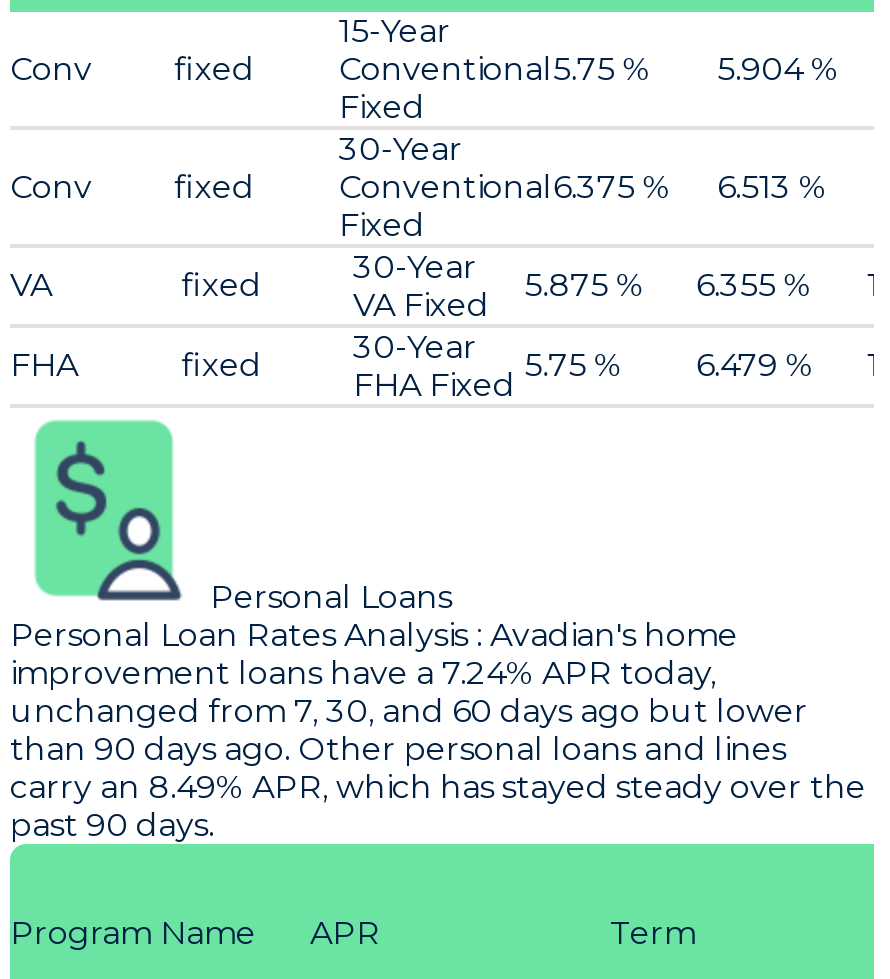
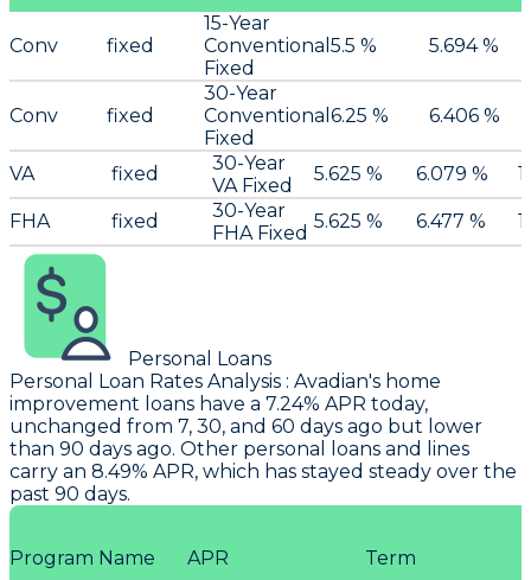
[553,50,651,88] 5.75 % -> [331,34,377,57] 5.5 %
[717,50,839,88] 5.904 % -> [428,34,498,57] 5.694 %
[553,168,671,206] 6.375 % -> [331,104,389,127] 6.25 %
[717,168,827,206] 6.513 % -> [428,104,500,127] 6.406 %
[524,267,644,305] 5.875 % -> [314,163,383,185] 5.625 %
[696,267,812,305] 6.355 % -> [416,163,488,185] 6.079 %
[353,347,622,404] FHA Fixed 5.75 % -> [213,210,383,244] FHA Fixed 5.625 %
[696,347,814,385] 6.479 % -> [416,210,486,233] 6.477 %

